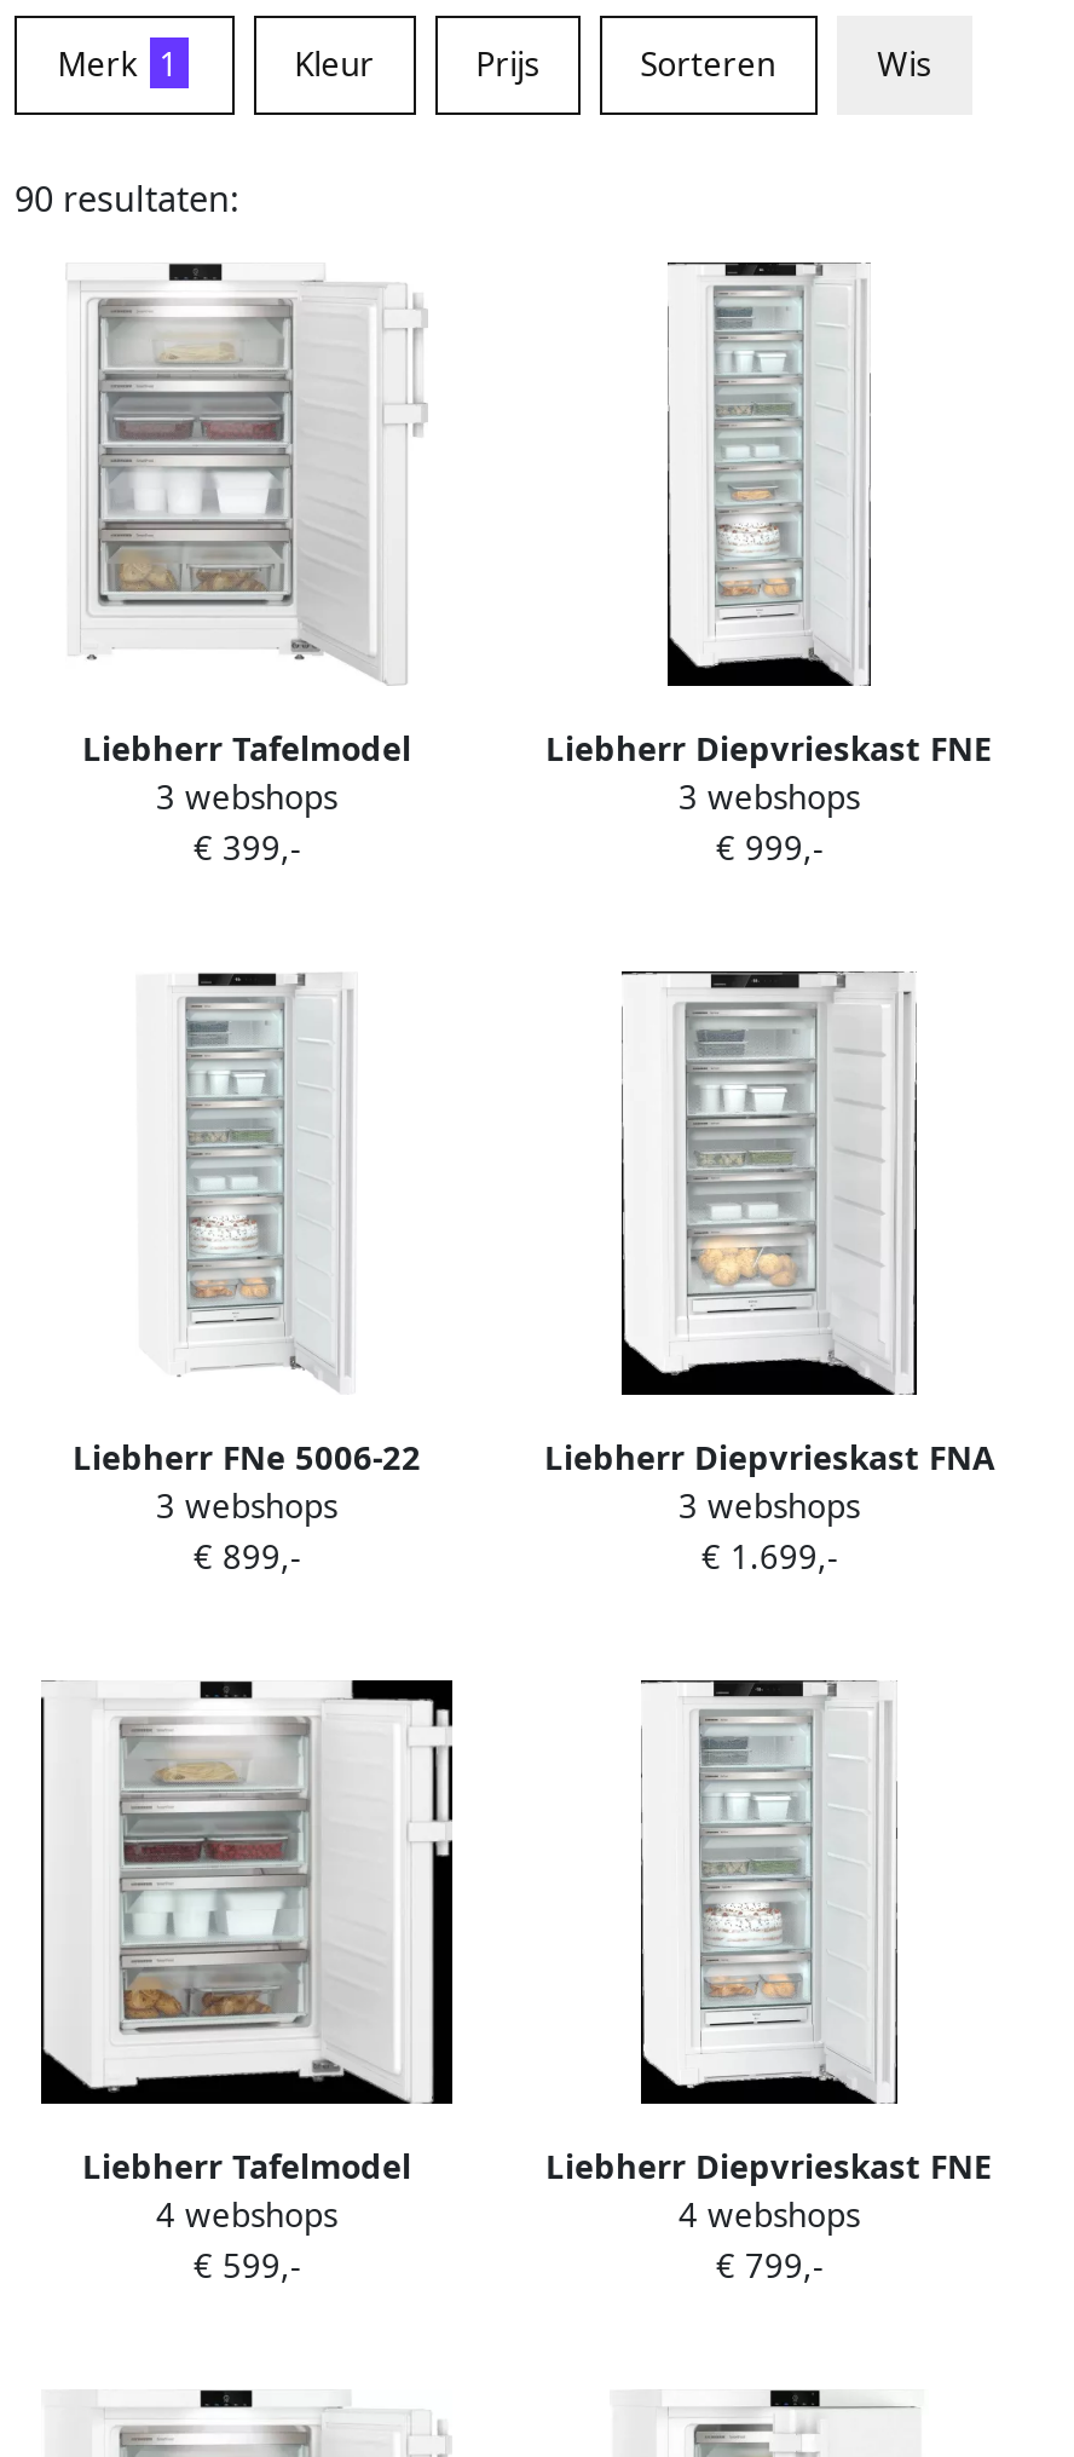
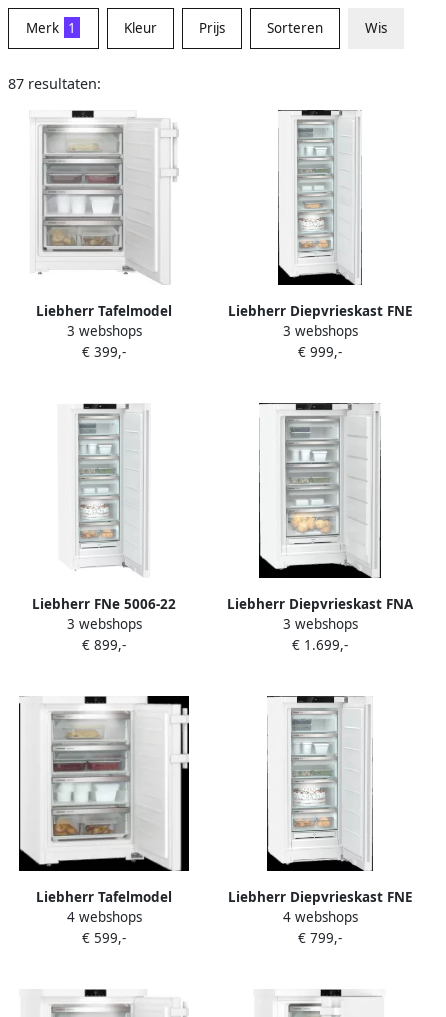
[15,174,239,220] 90 resultaten: -> [8,74,101,93] 87 resultaten:

